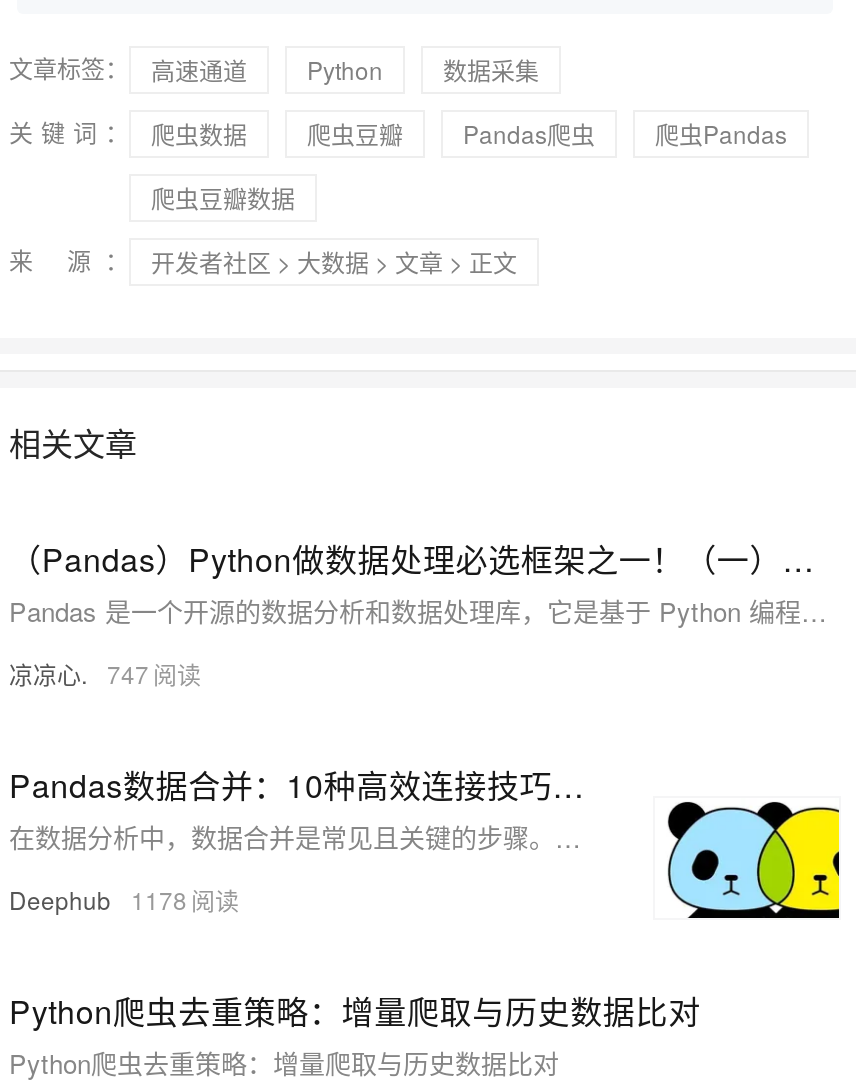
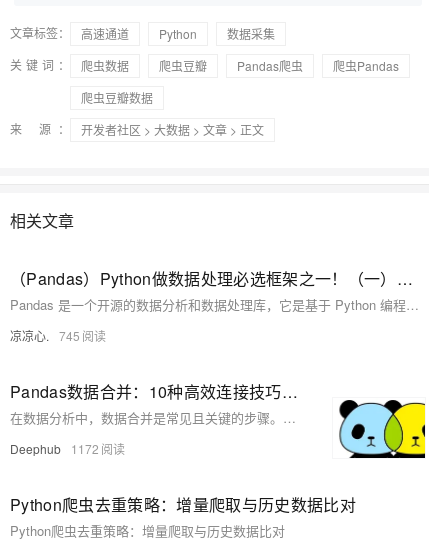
[9,656,149,690] 凉凉心. 747 -> [10,327,80,344] 凉凉心. 745
[9,882,187,916] Deephub 1178 -> [10,440,99,457] Deephub 1172

